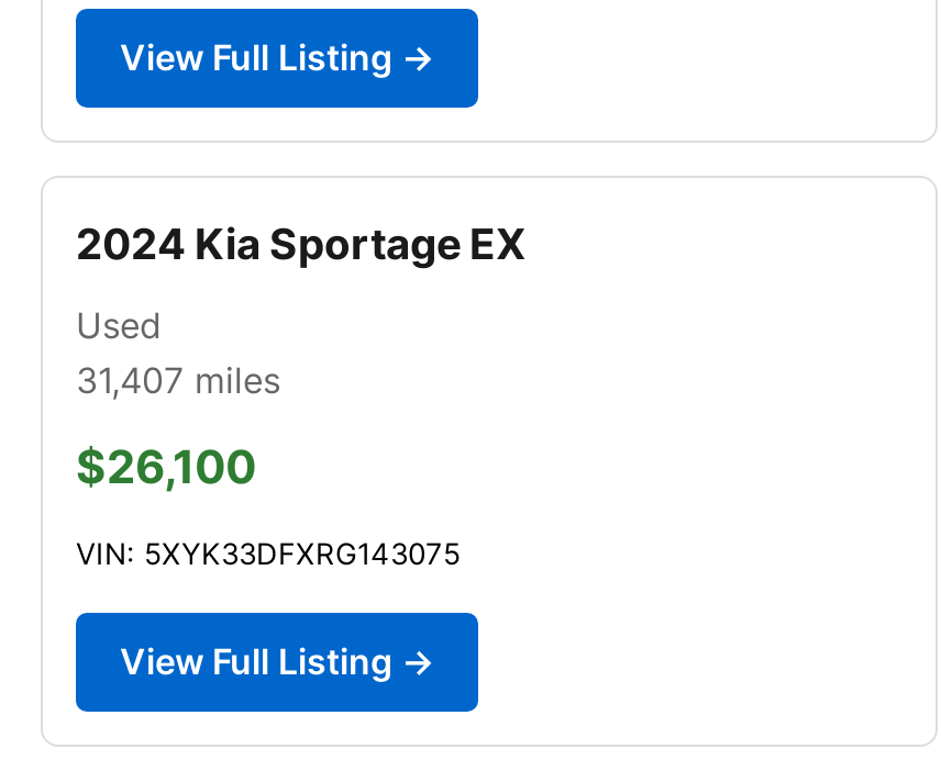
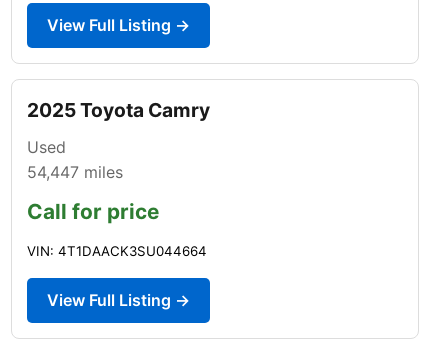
[76,217,527,270] 2024 Kia Sportage EX -> [27,98,210,122] 2025 Toyota Camry
[76,358,280,402] 31,407 miles -> [27,162,123,182] 54,447 miles
[76,439,256,494] $26,100 -> [27,199,159,224] Call for price
[76,536,461,571] VIN: 5XYK33DFXRG143075 -> [27,243,207,259] VIN: 4T1DAACK3SU044664

